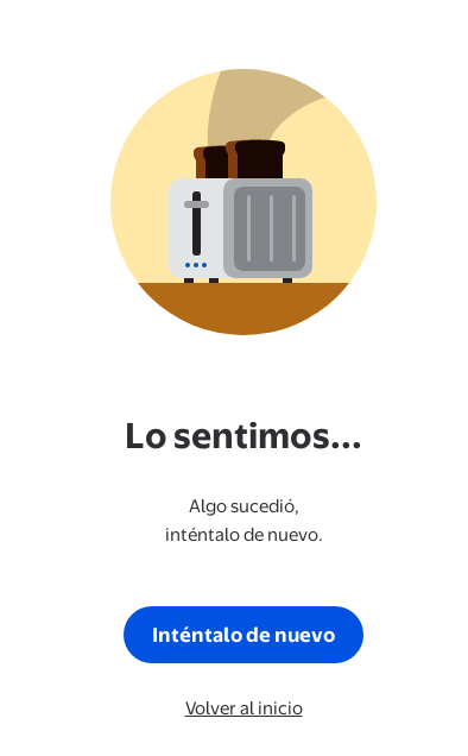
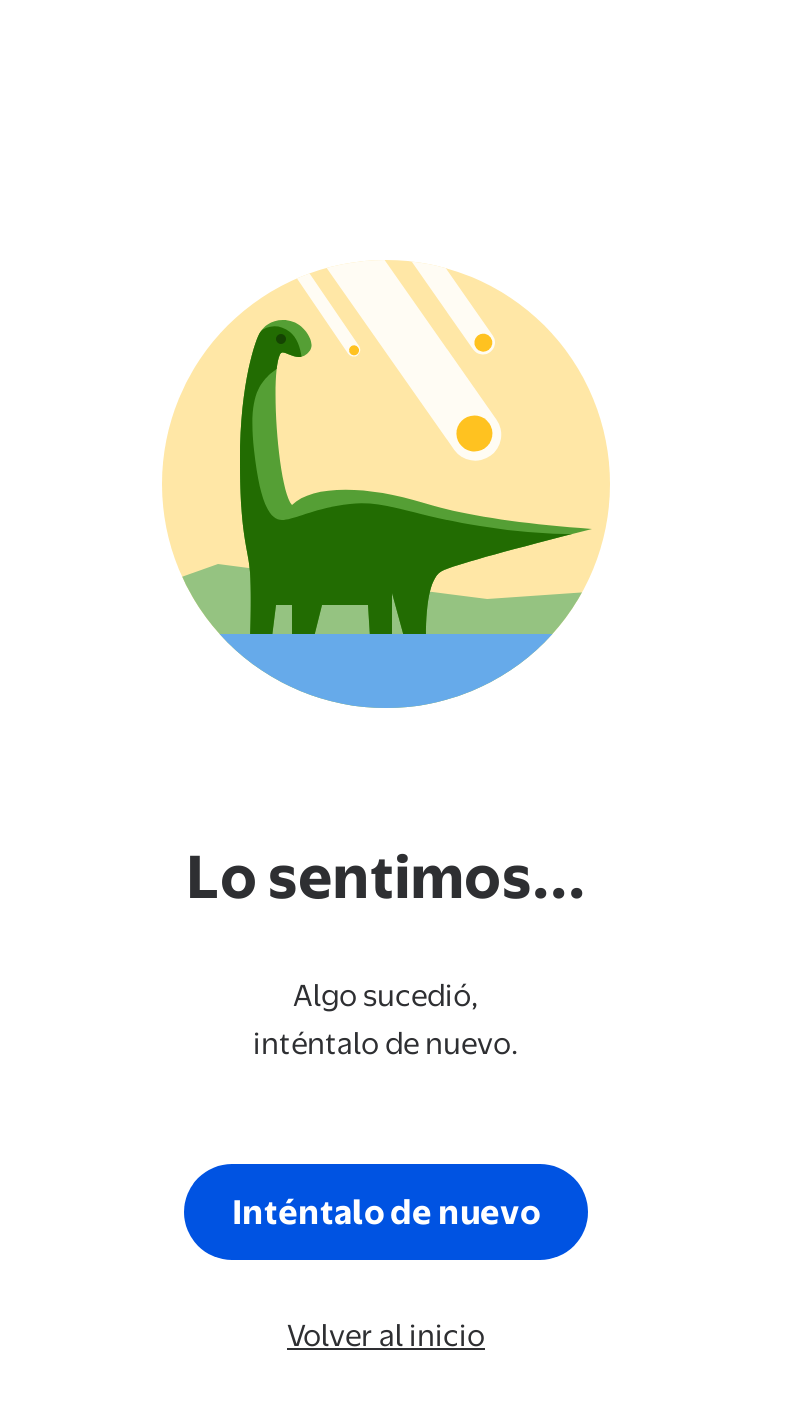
[124,69,361,336] [image] -> [182,262,590,710] [image]

